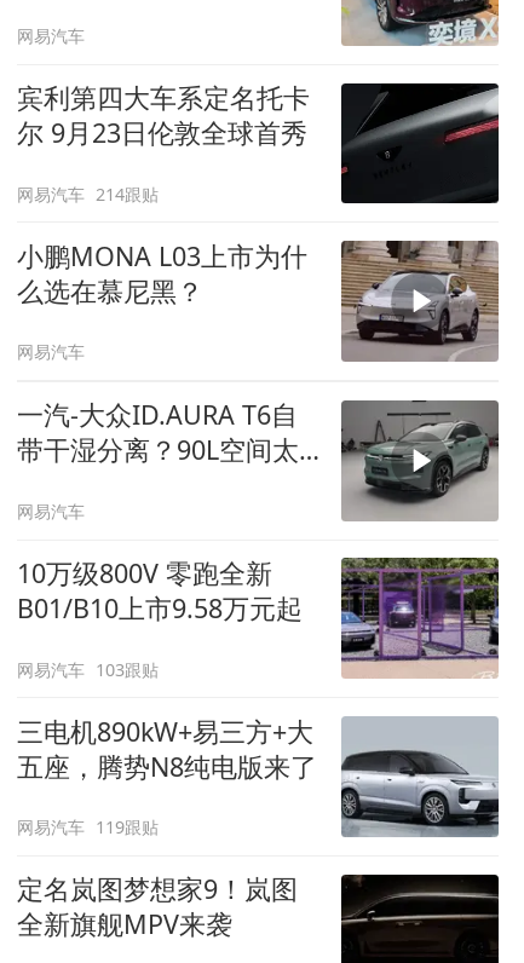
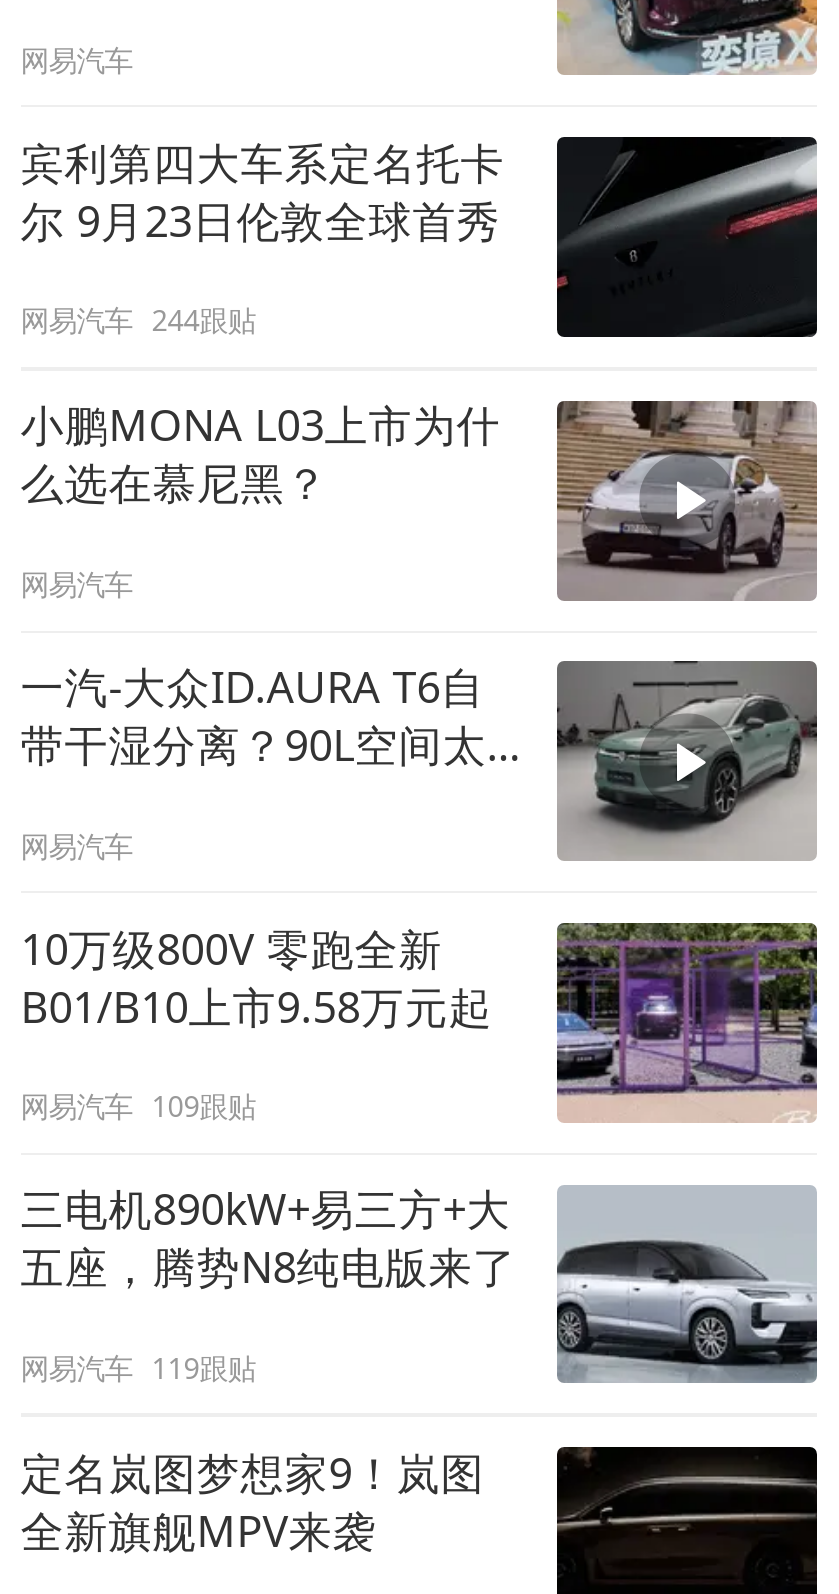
[17,182,159,205] 网易汽车 214跟贴 -> [20,301,256,339] 网易汽车 244跟贴
[17,658,159,681] 网易汽车 103跟贴 -> [20,1087,256,1125] 网易汽车 109跟贴

